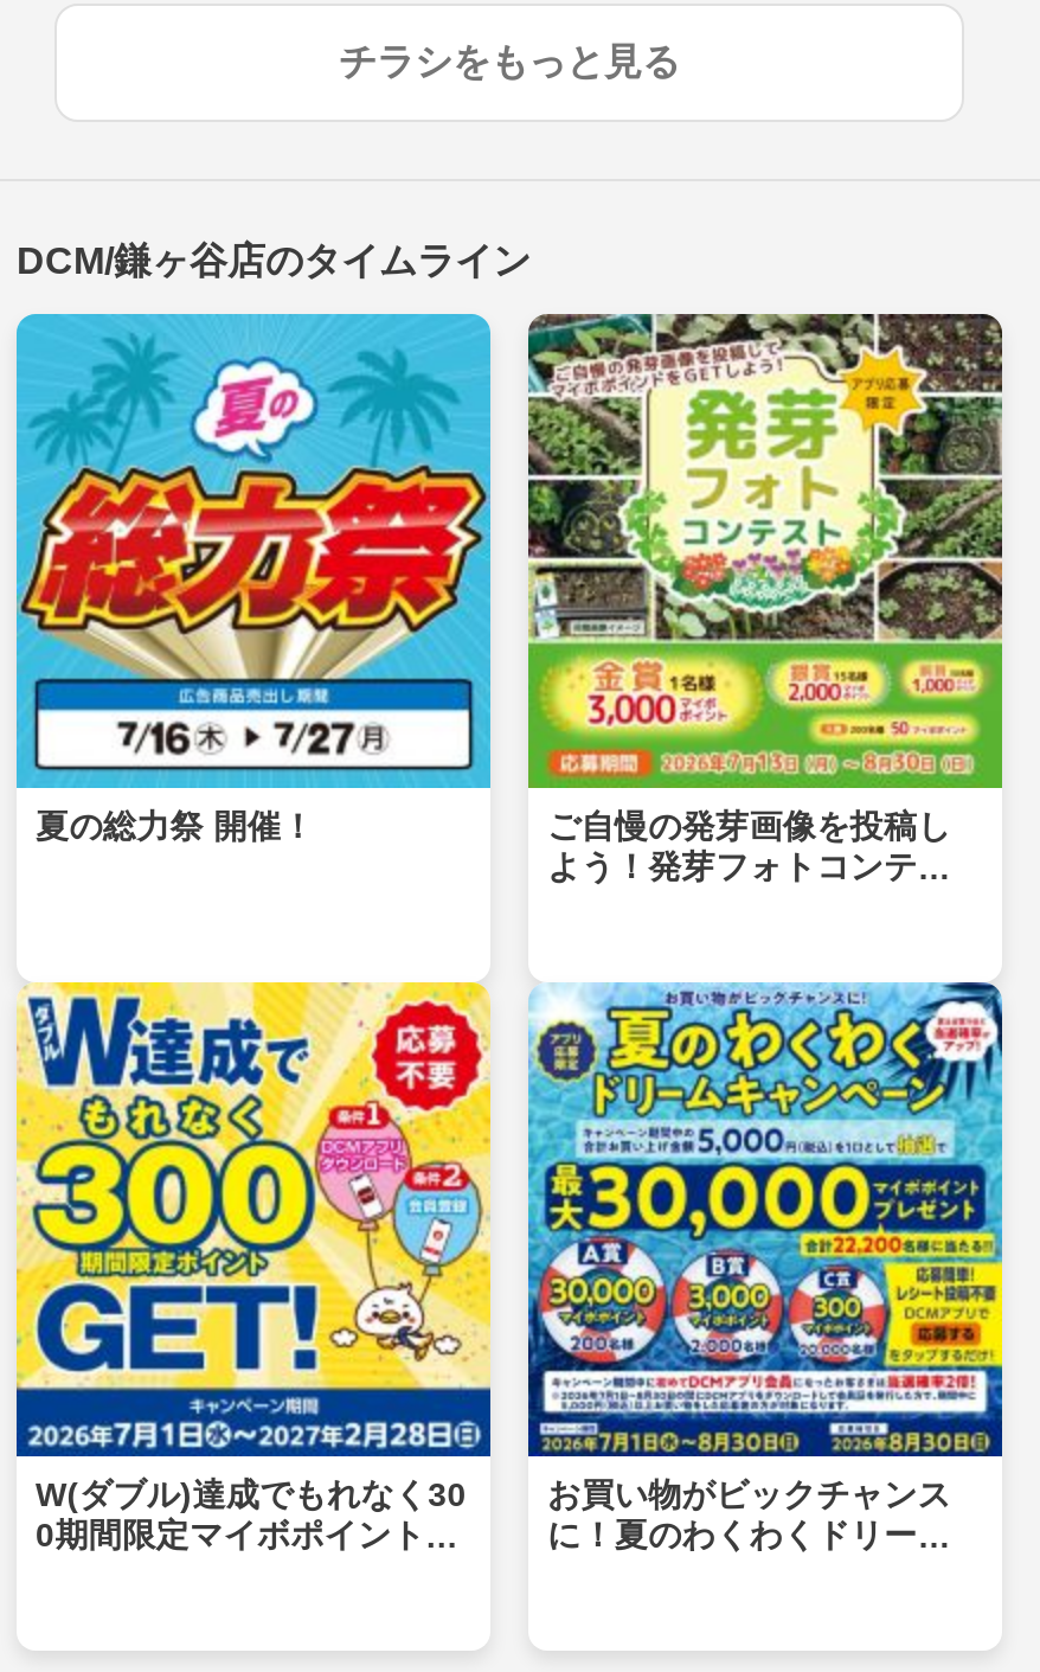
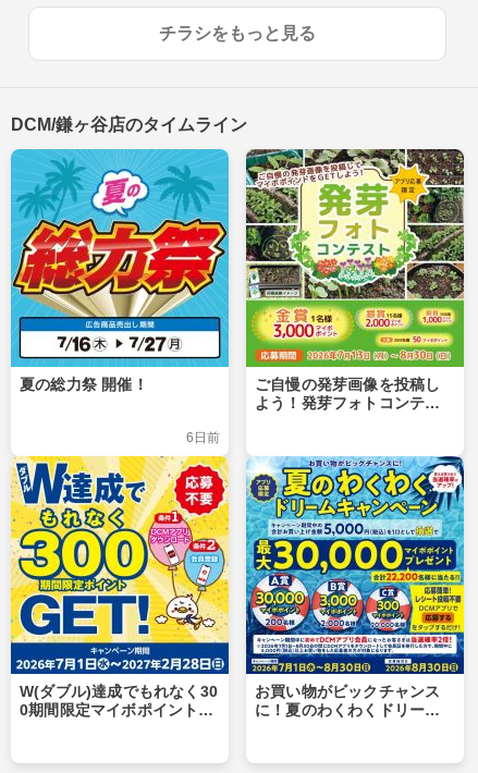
none -> [186,431,220,446] 6日前

